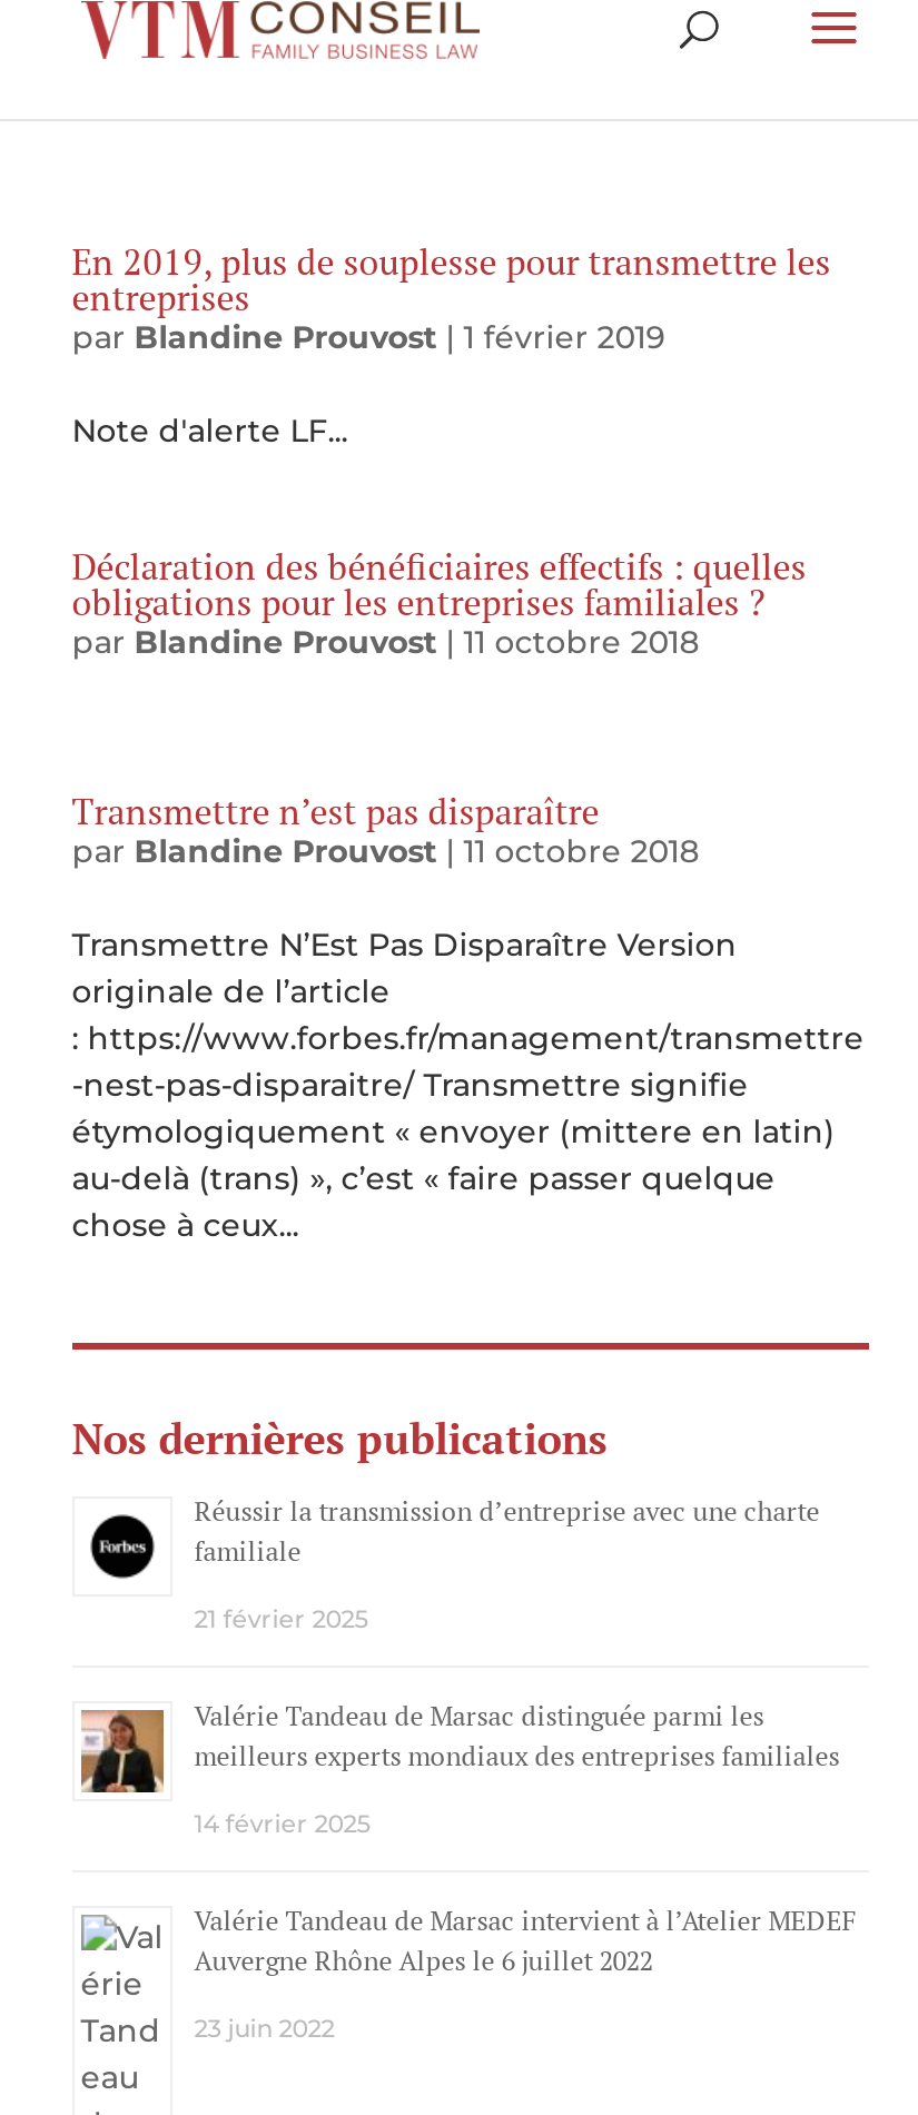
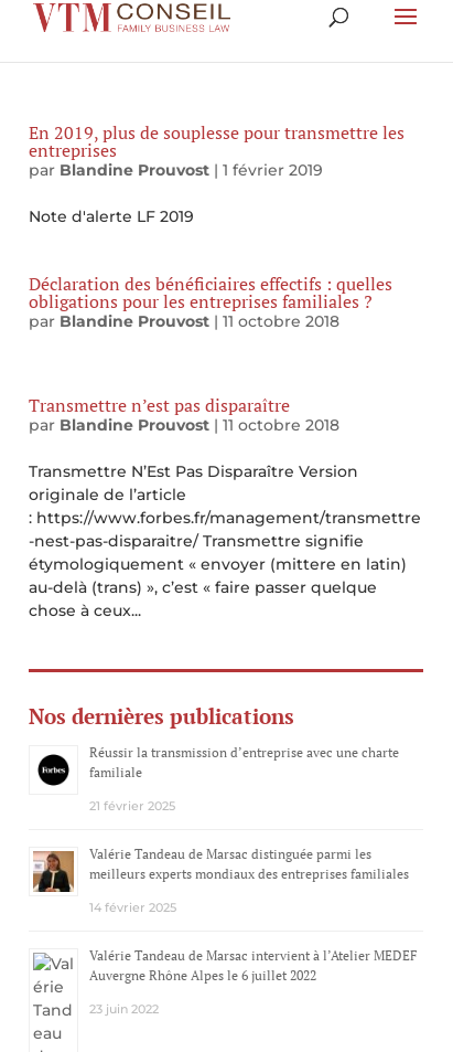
[72,411,348,451] Note d'alerte LF... -> [28,206,194,226] Note d'alerte LF 2019

